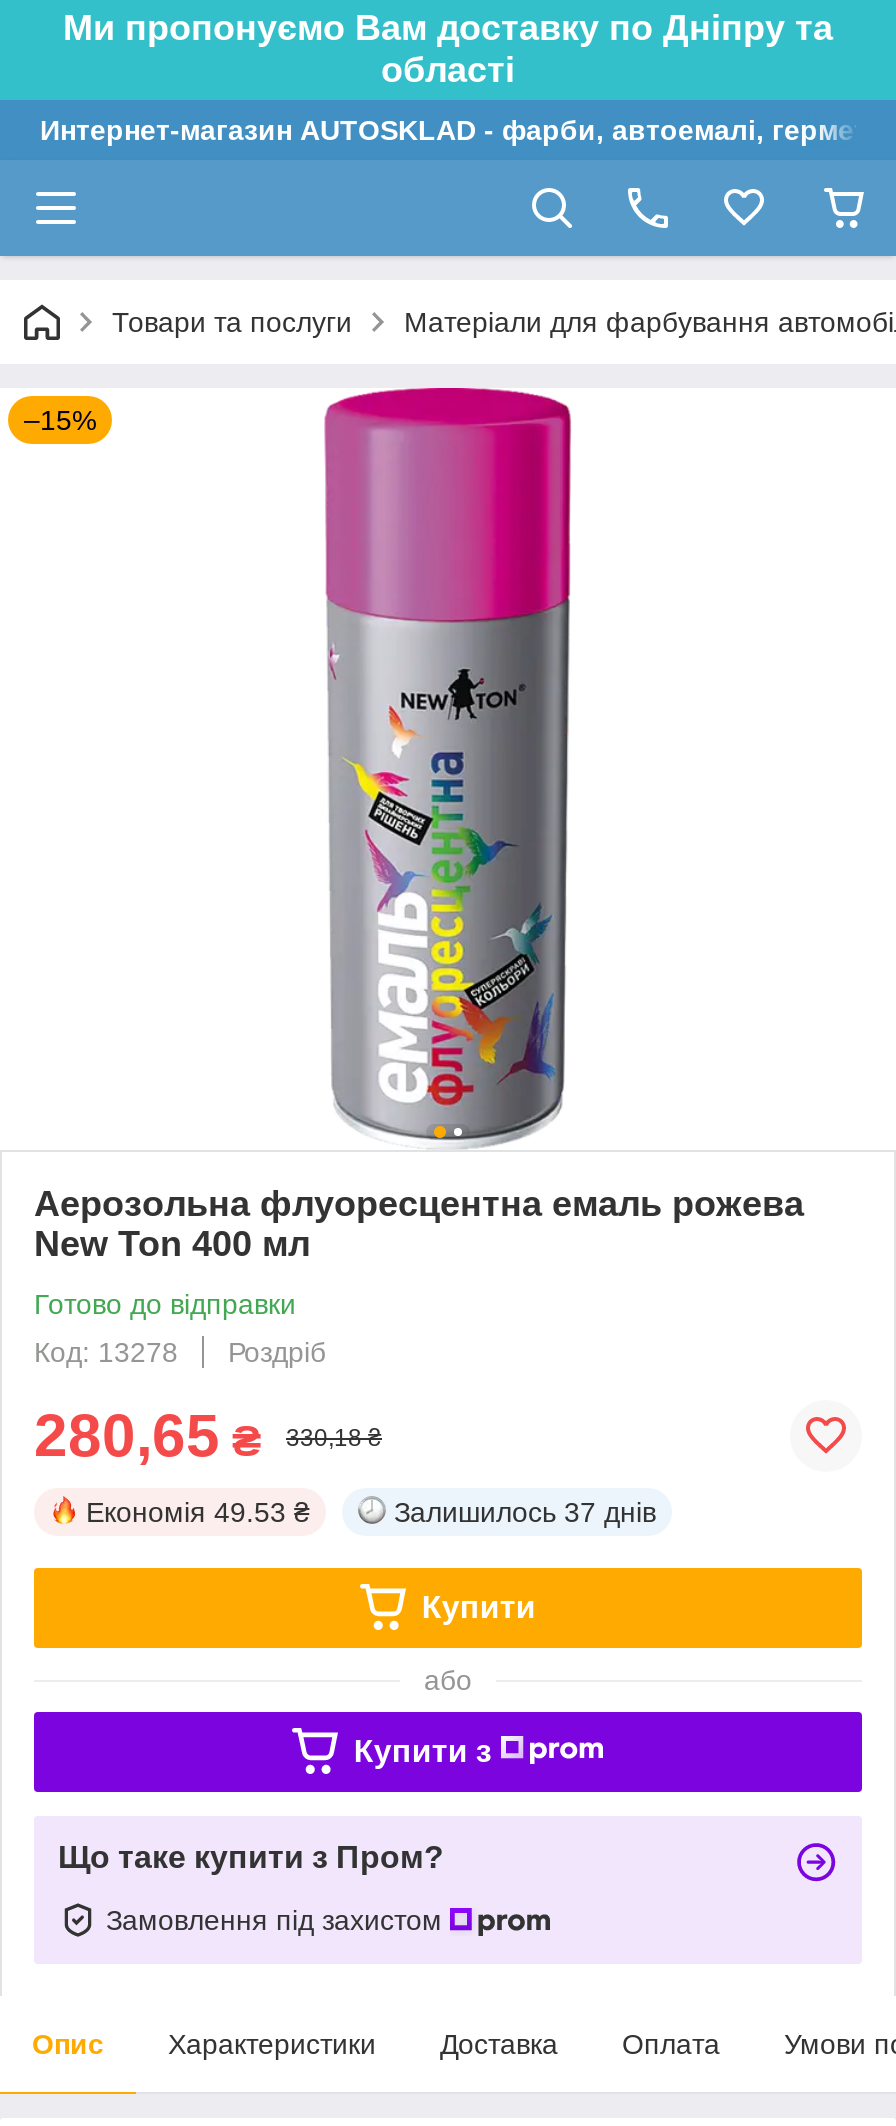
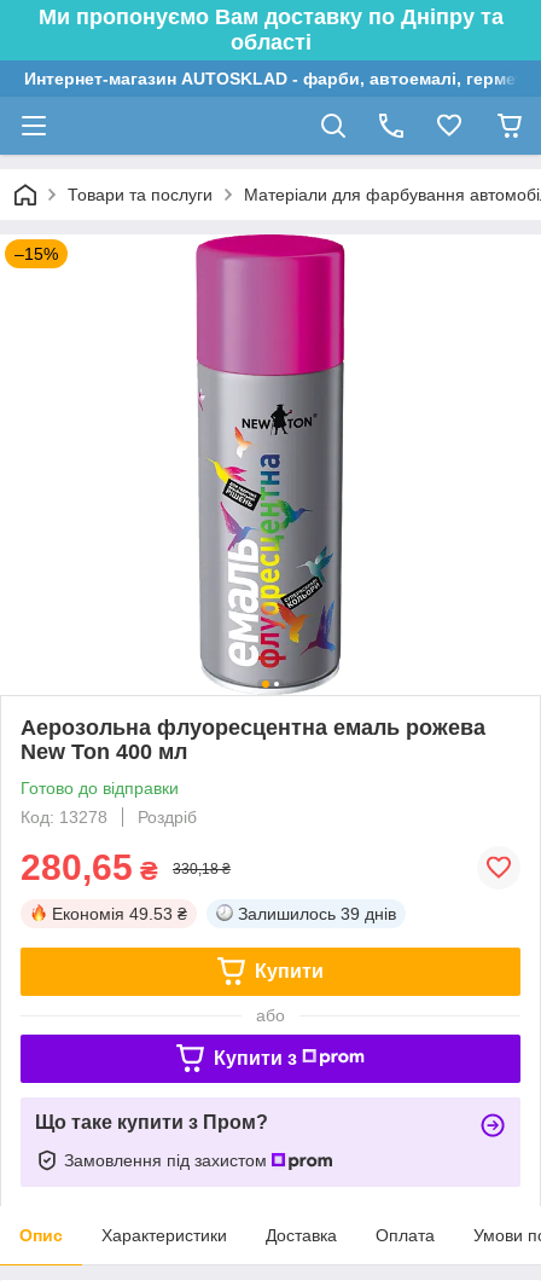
[394,1496,656,1528] Залишилось 37 днів -> [238,904,396,923] Залишилось 39 днів

